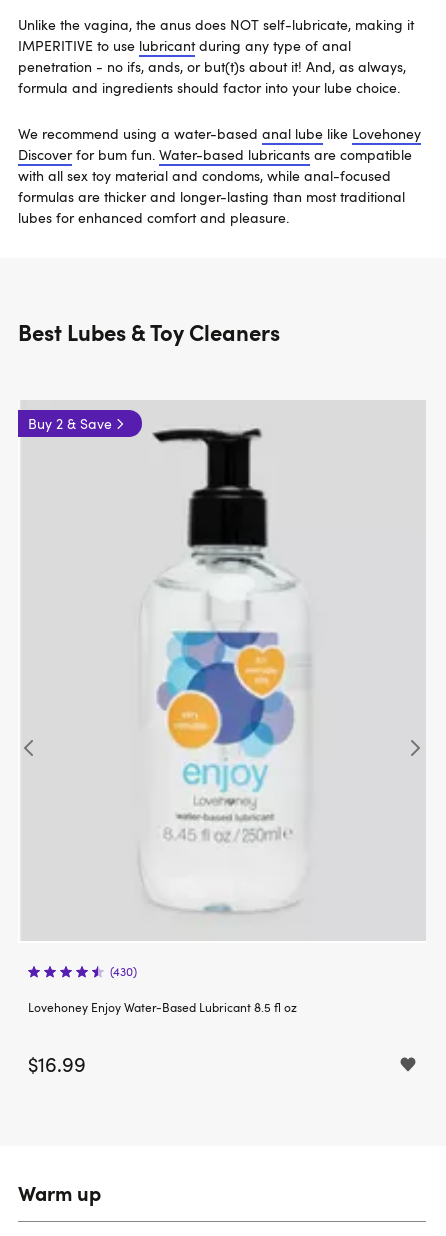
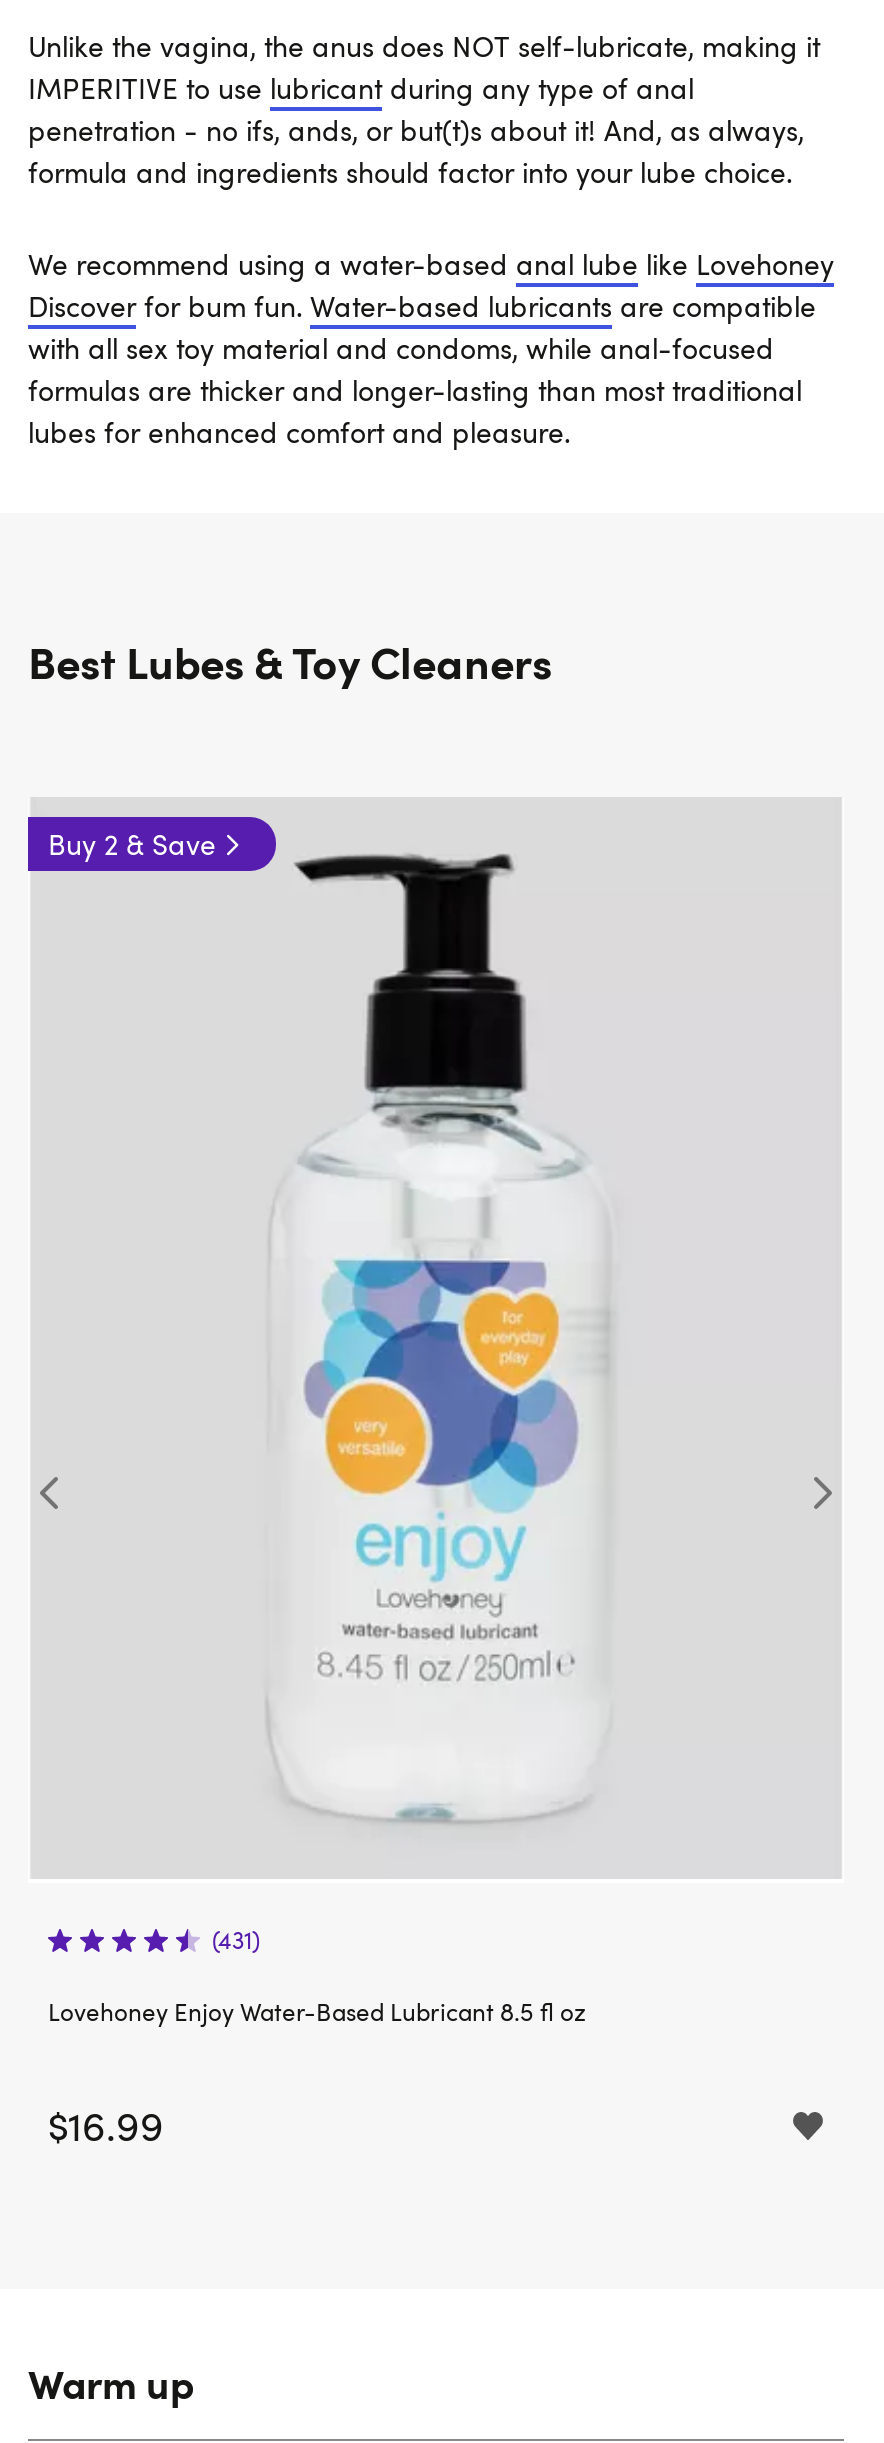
[110,963,137,979] (430) -> [212,1923,260,1955] (431)

